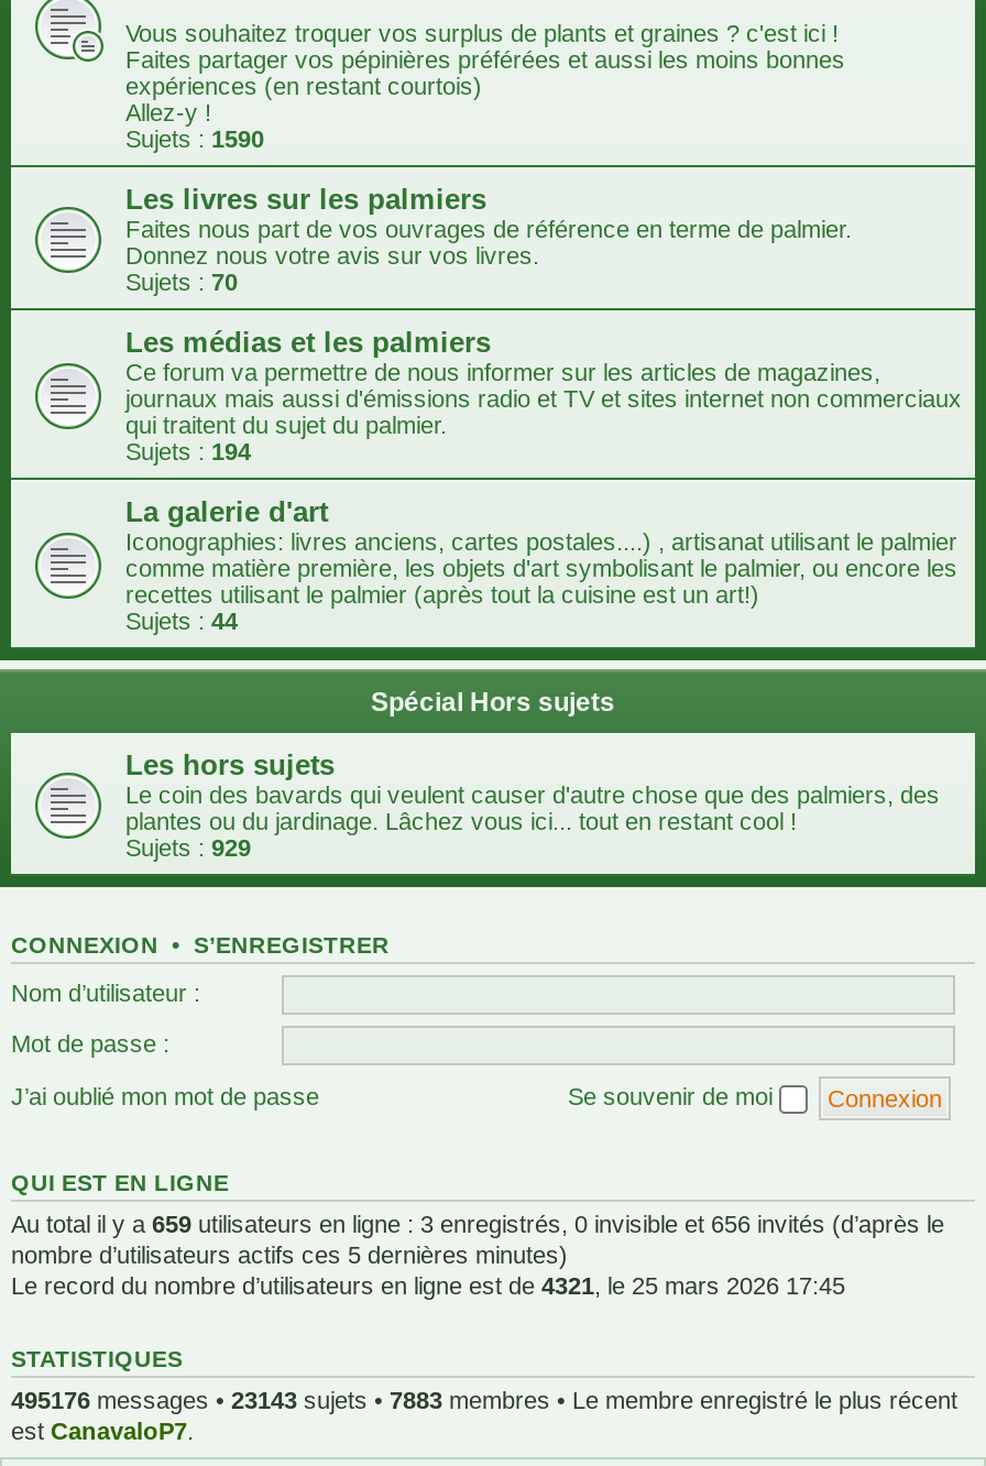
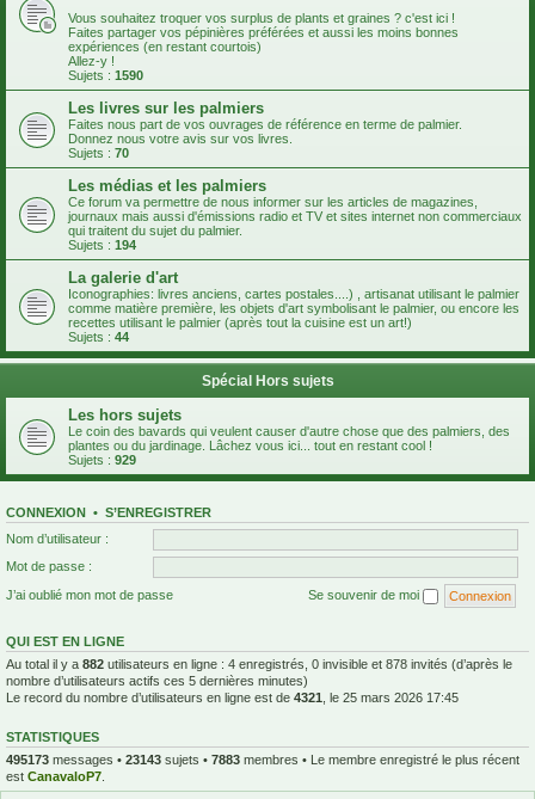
[11,1210,944,1236] Au total il y a 659 utilisateurs en ligne : 3 enregistrés, 0 invisible et 656 invités (d’après le -> [6,656,512,671] Au total il y a 882 utilisateurs en ligne : 4 enregistrés, 0 invisible et 878 invités (d’après le
[11,1386,957,1412] 495176 messages • 23143 sujets • 7883 membres • Le membre enregistré le plus récent -> [6,752,519,766] 495173 messages • 23143 sujets • 7883 membres • Le membre enregistré le plus récent

